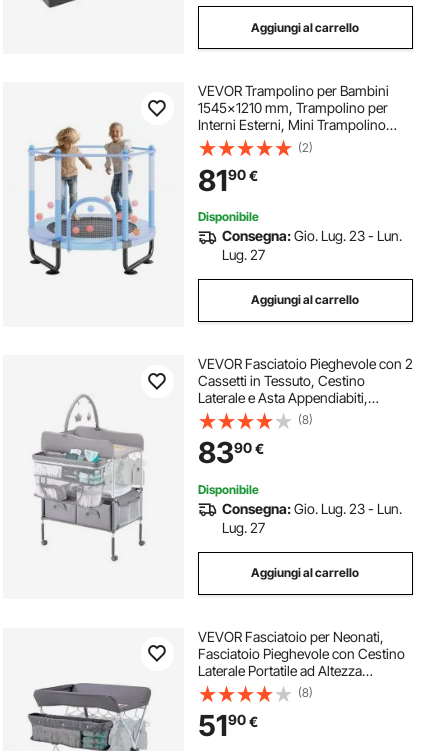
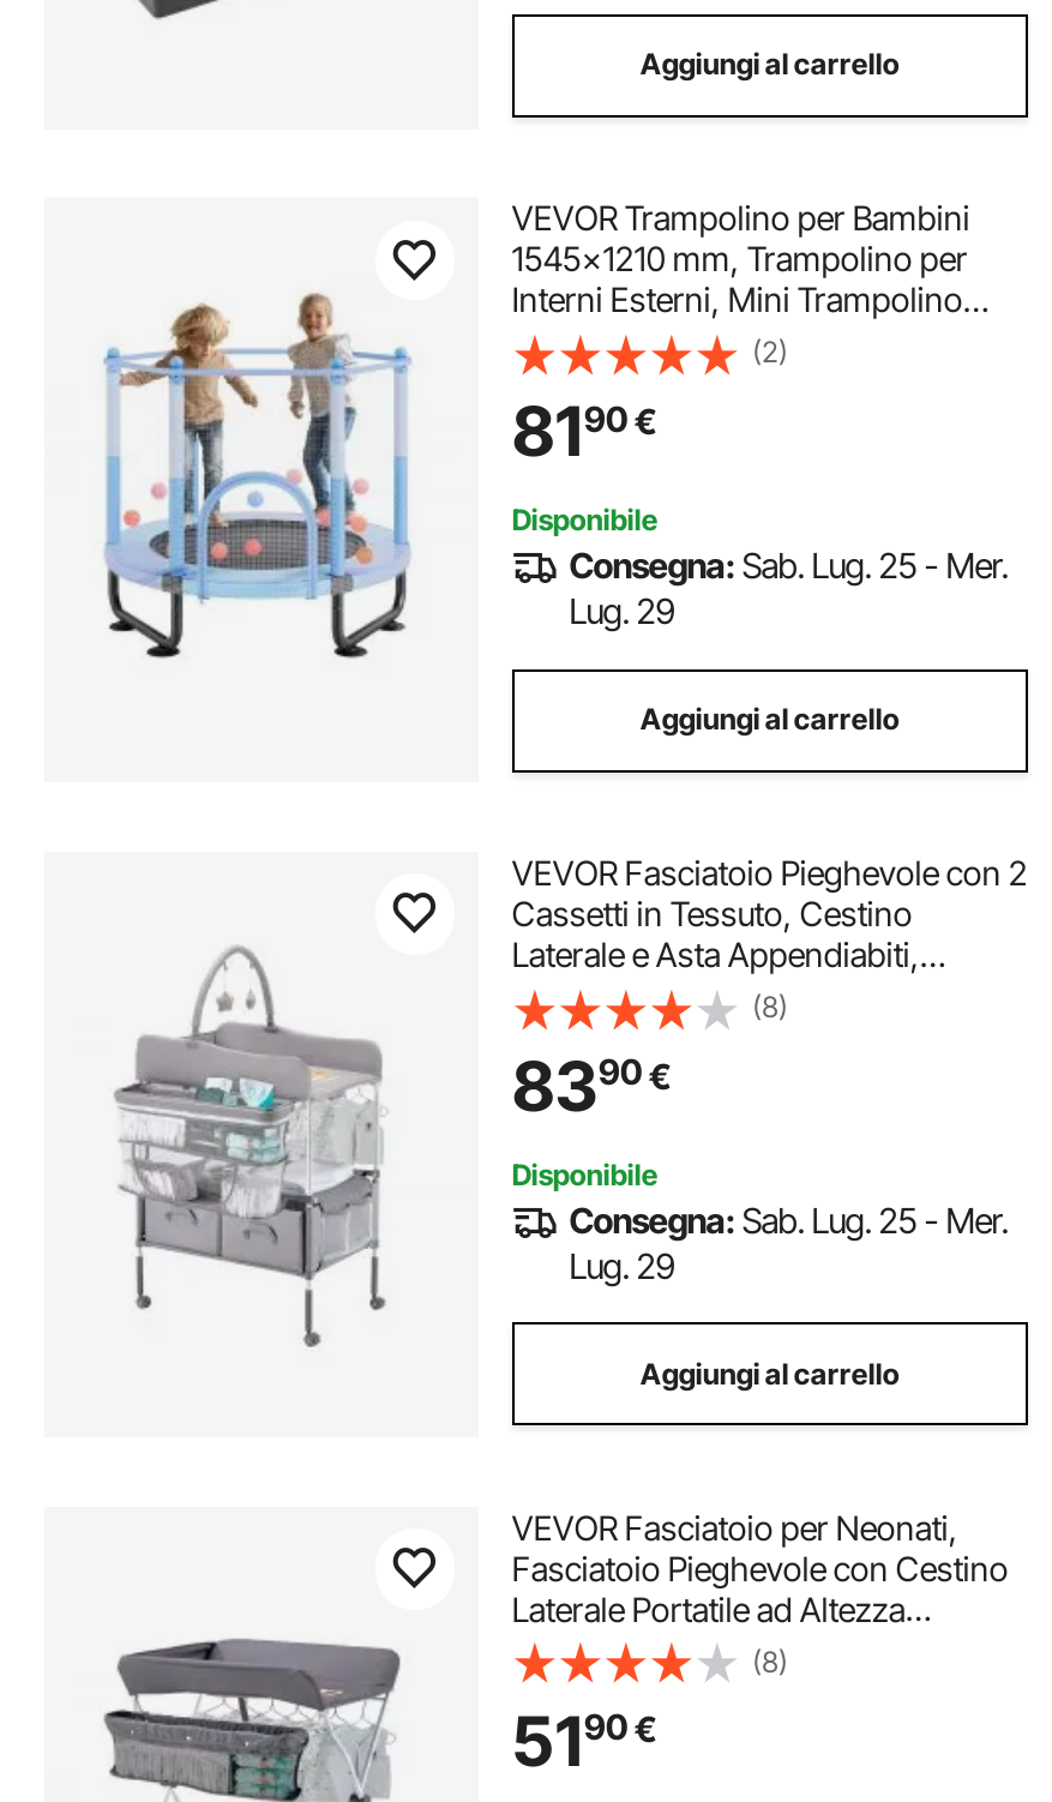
[222,227,402,244] Consegna: Gio. Lug. 23 - Lun. -> [569,546,1008,586] Consegna: Sab. Lug. 25 - Mer.
[222,246,265,263] Lug. 27 -> [569,591,675,632] Lug. 29
[222,500,402,517] Consegna: Gio. Lug. 23 - Lun. -> [569,1200,1008,1241] Consegna: Sab. Lug. 25 - Mer.
[222,519,265,536] Lug. 27 -> [569,1246,675,1287] Lug. 29

